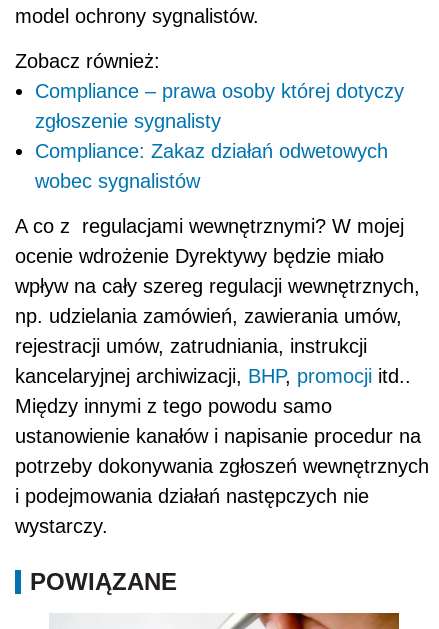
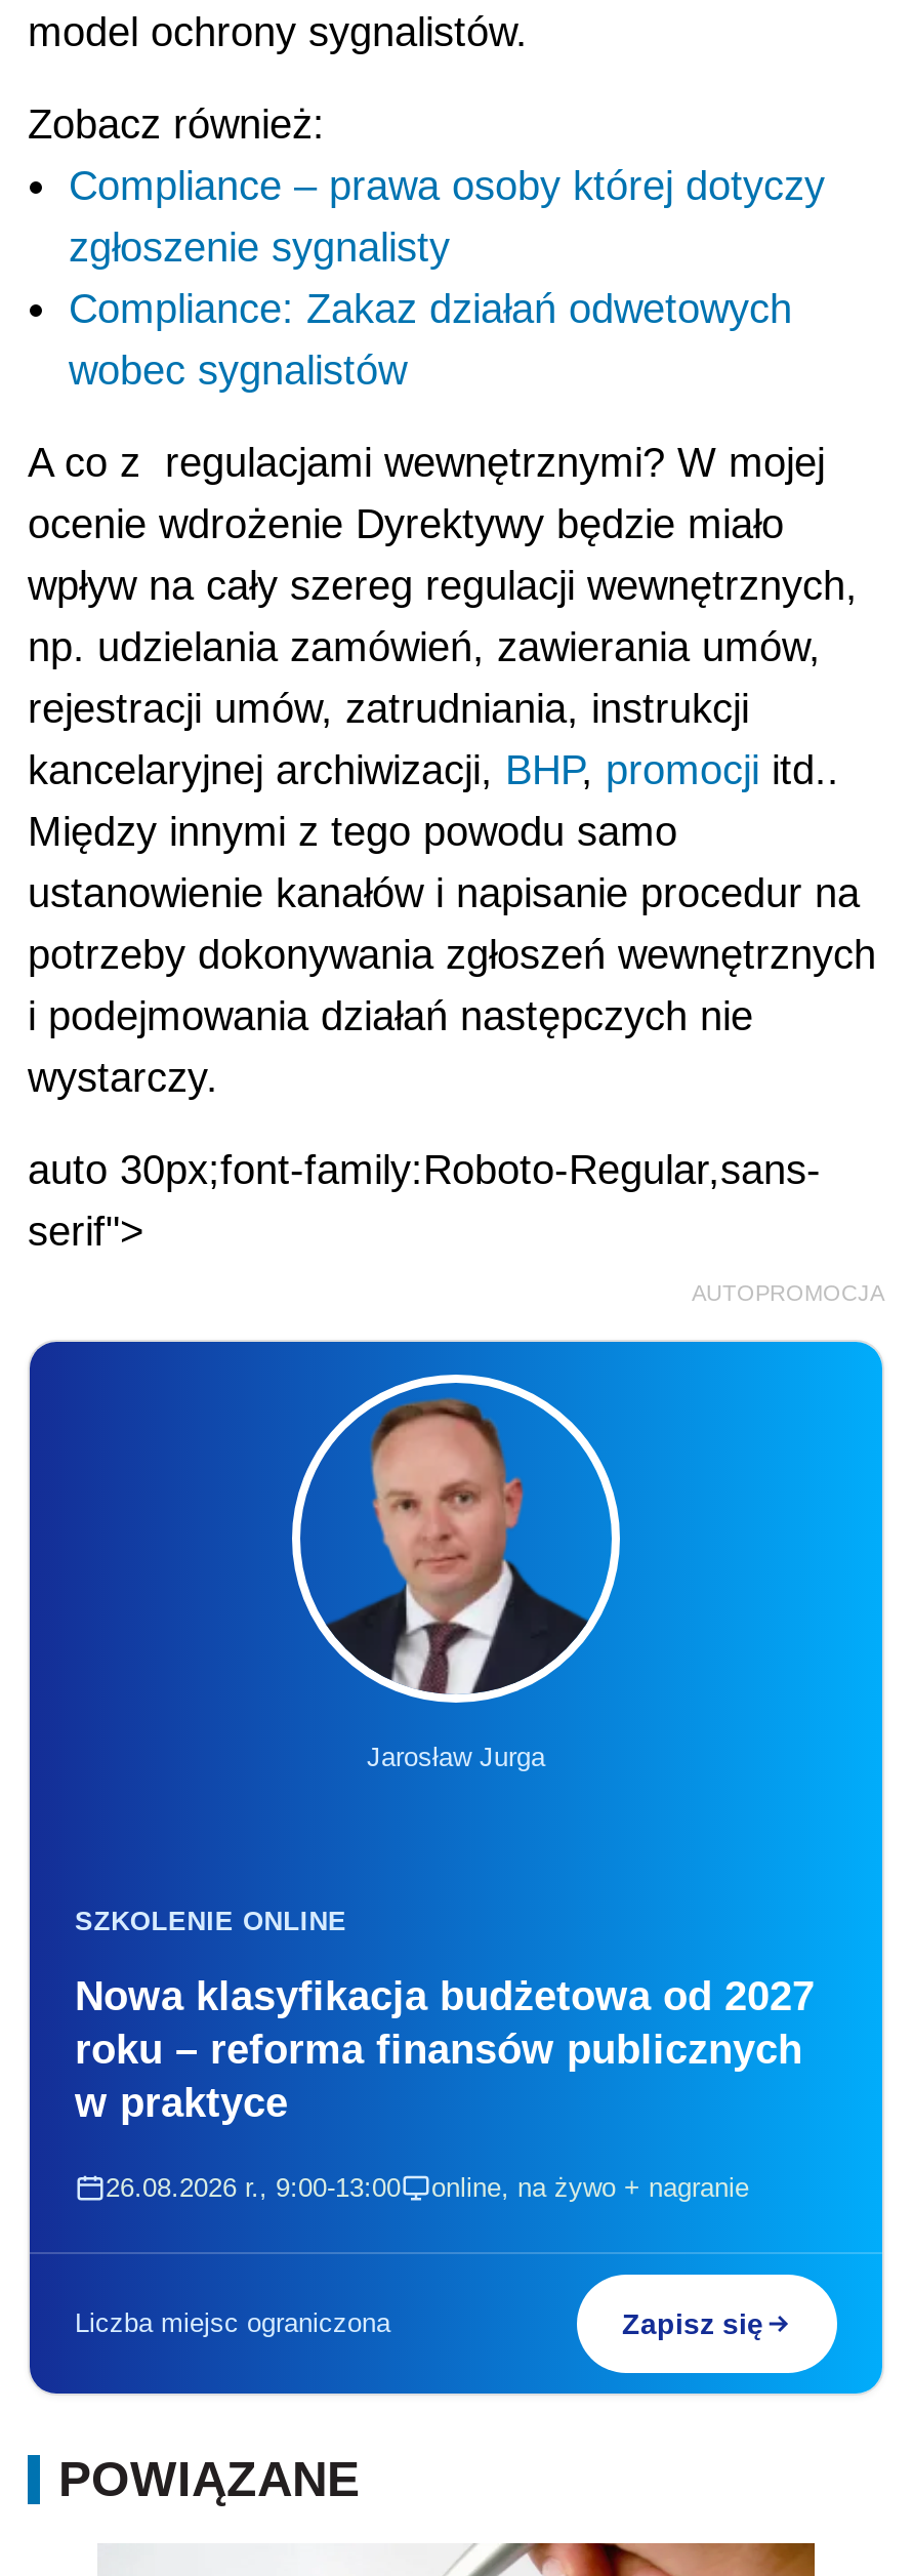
none -> [28,1147,884,1305] auto 30px;font-family:Roboto-Regular,sans- | serif"> | AUTOPROMOCJA
none -> [28,1340,884,2396] [image] | Jarosław Jurga
none -> [75,1905,815,2203] SZKOLENIE ONLINE | Nowa klasyfikacja budżetowa od 2027 | roku – reforma finansów publicznych | w praktyce | 26.08.2026 r., 9:00-13:00 | online, na żywo + nagranie
none -> [75,2307,763,2340] Liczba miejsc ograniczona | Zapisz się

